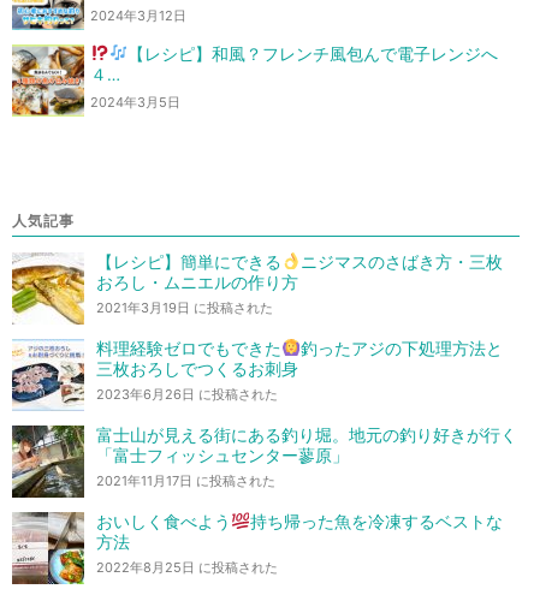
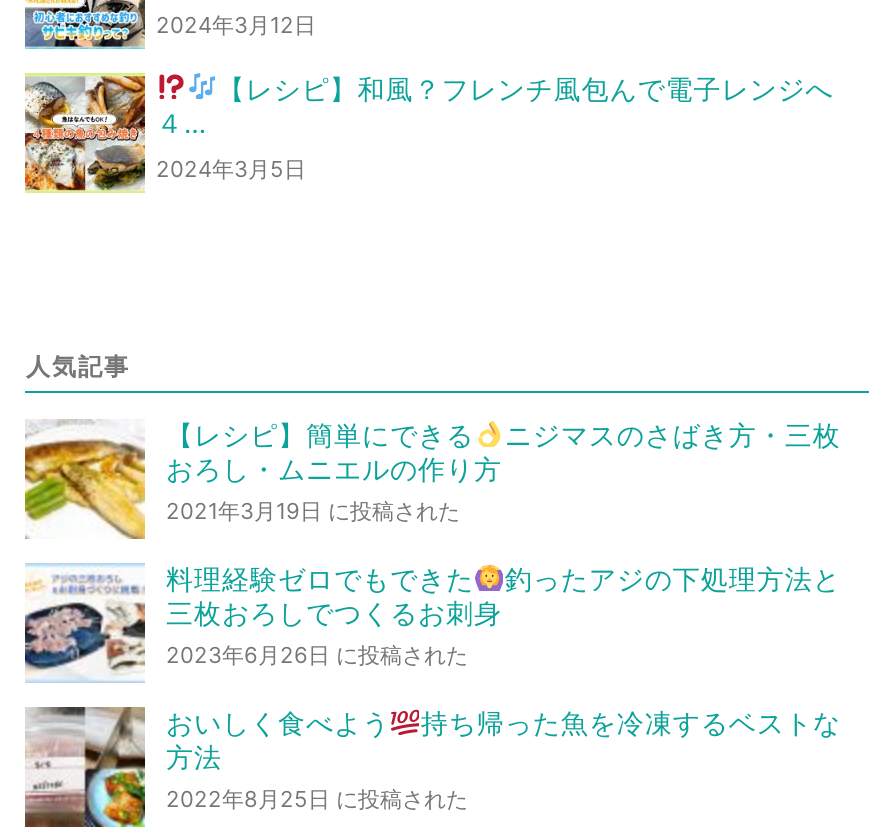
[11,424,518,499] [image] | 富士山が見える街にある釣り堀。地元の釣り好きが行く | 「富士フィッシュセンター蓼原」 | 2021年11月17日 に投稿された -> none

